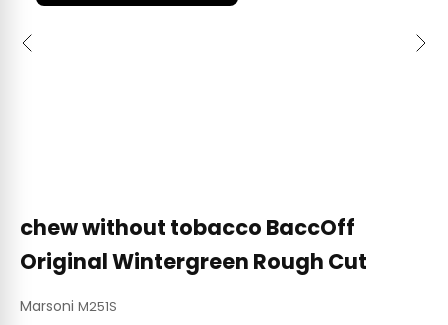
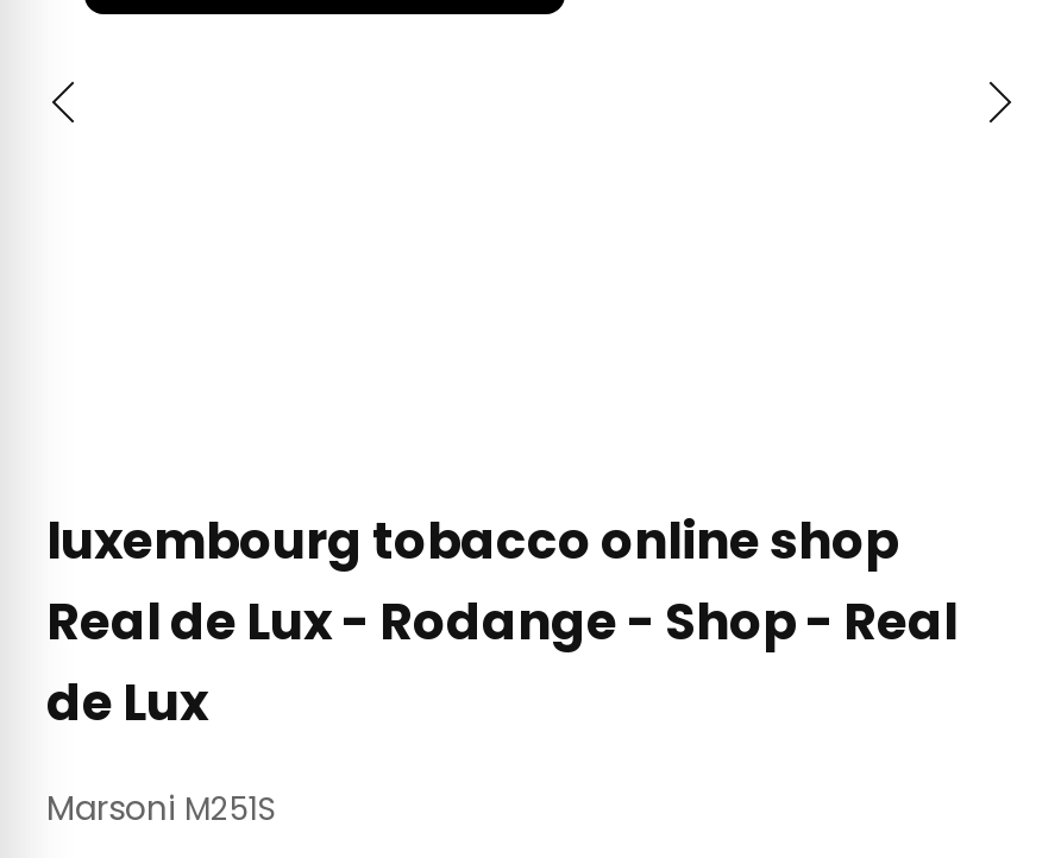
[20,213,367,276] chew without tobacco BaccOff | Original Wintergreen Rough Cut -> [46,507,958,737] luxembourg tobacco online shop | Real de Lux - Rodange - Shop - Real | de Lux

